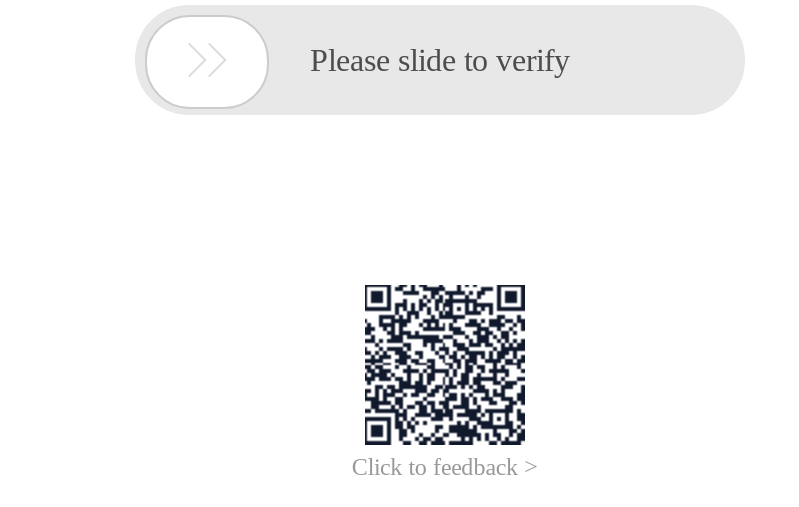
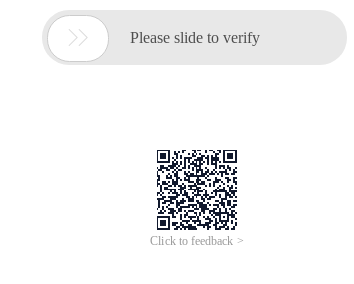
[363,283,527,447] [image] -> [157,149,238,231] [image]

